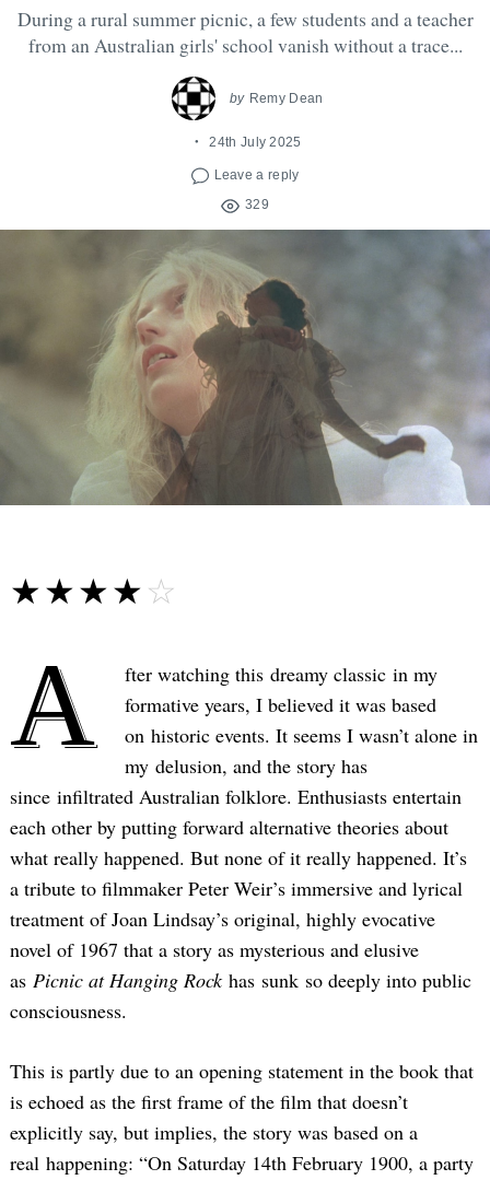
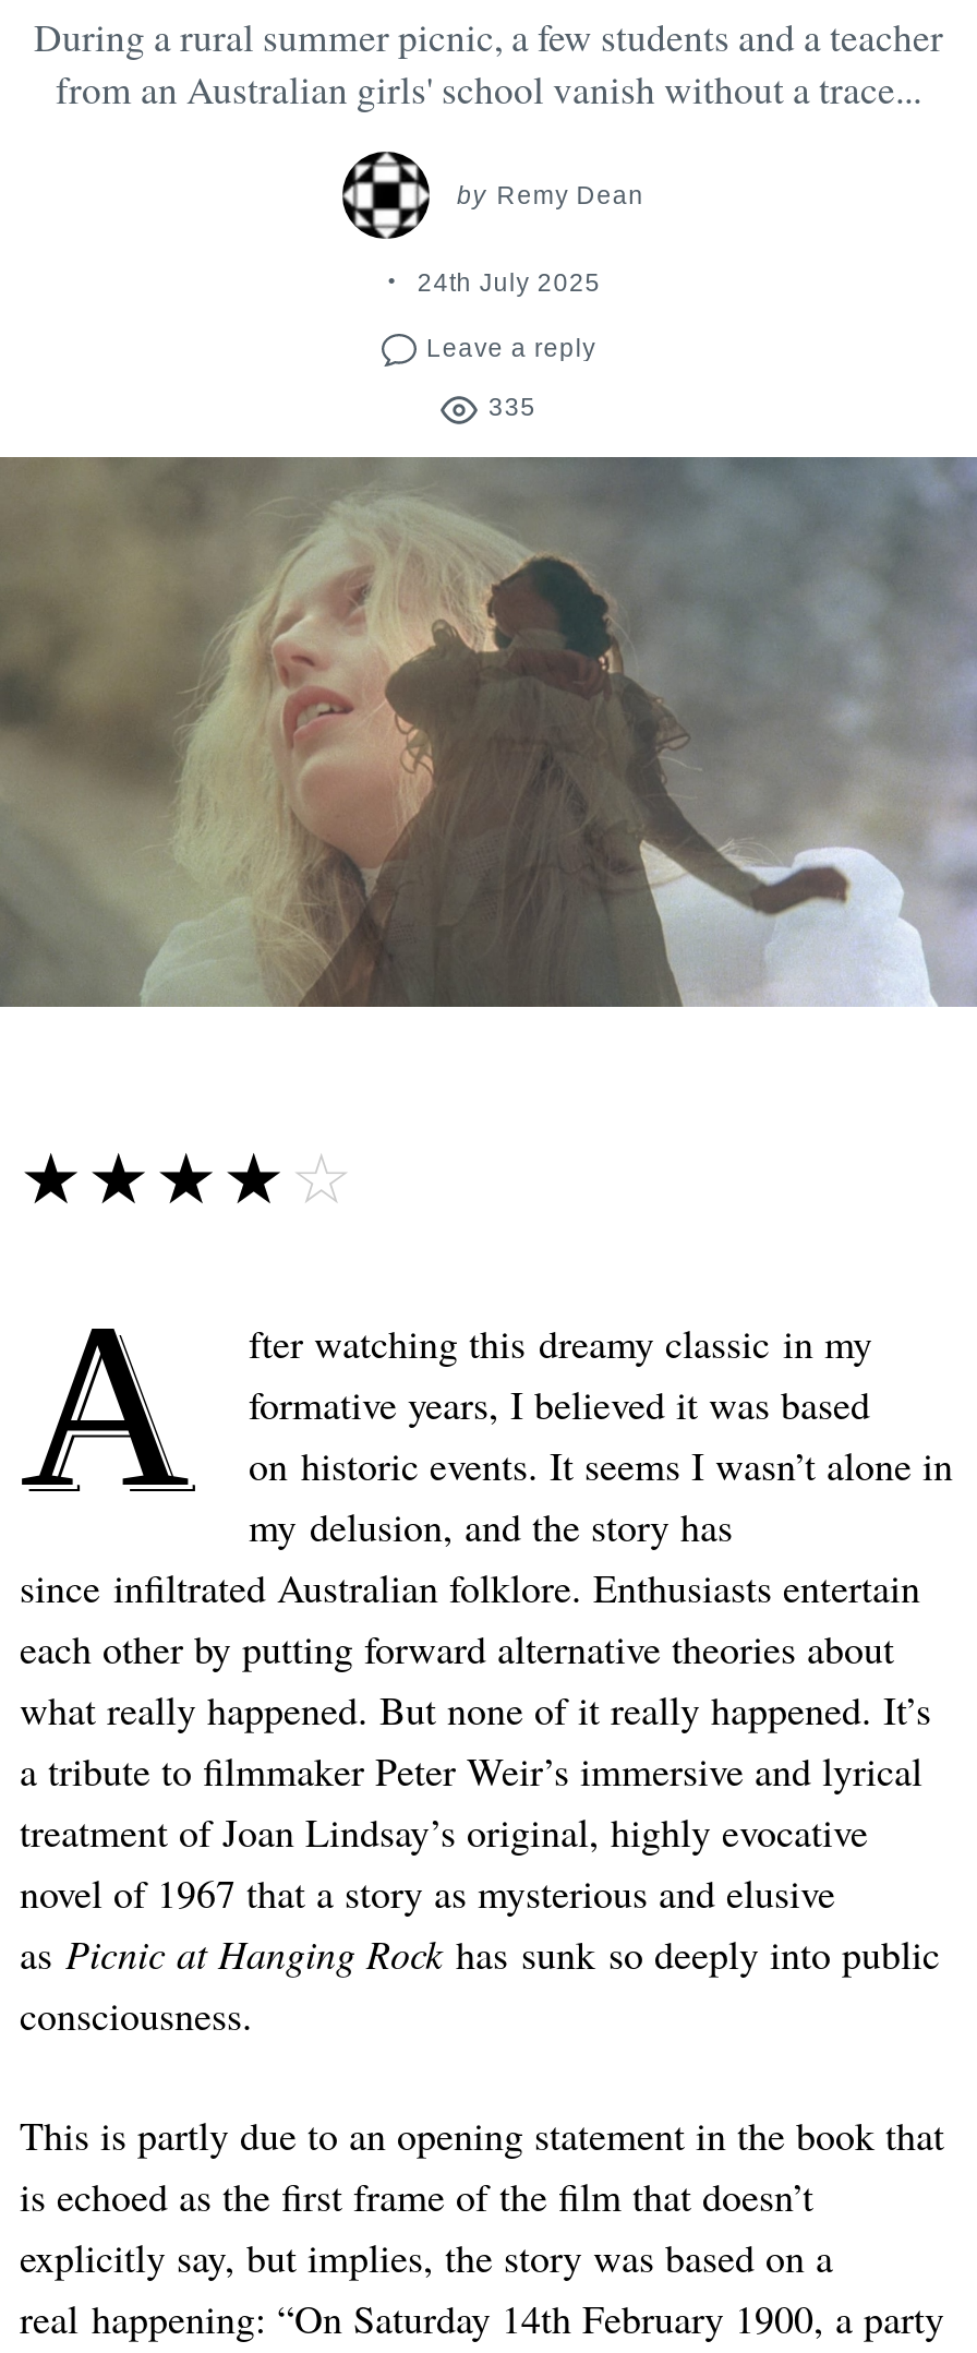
[245,197,269,212] 329 -> [489,392,536,421] 335

